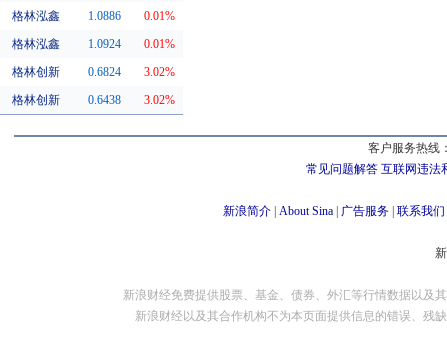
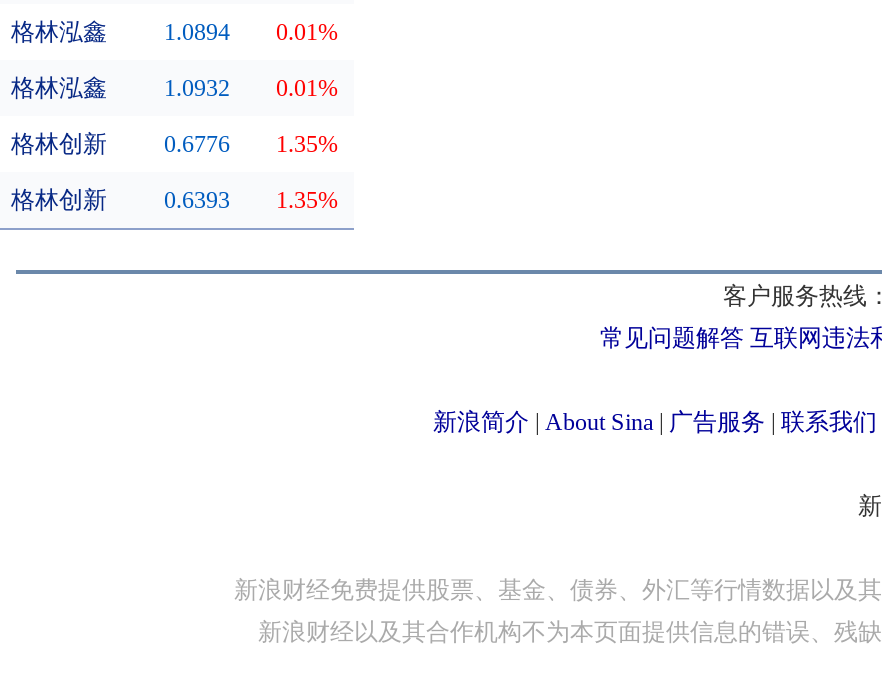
[88,9,175,23] 1.0886 0.01% -> [164,18,338,46] 1.0894 0.01%
[88,37,175,51] 1.0924 0.01% -> [164,74,338,102] 1.0932 0.01%
[88,65,121,79] 0.6824 -> [164,130,230,158] 0.6776
[144,65,175,79] 3.02% -> [276,130,338,158] 1.35%
[88,93,121,107] 0.6438 -> [164,186,230,214] 0.6393
[144,93,175,107] 3.02% -> [276,186,338,214] 1.35%

